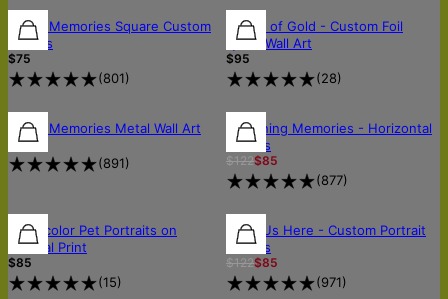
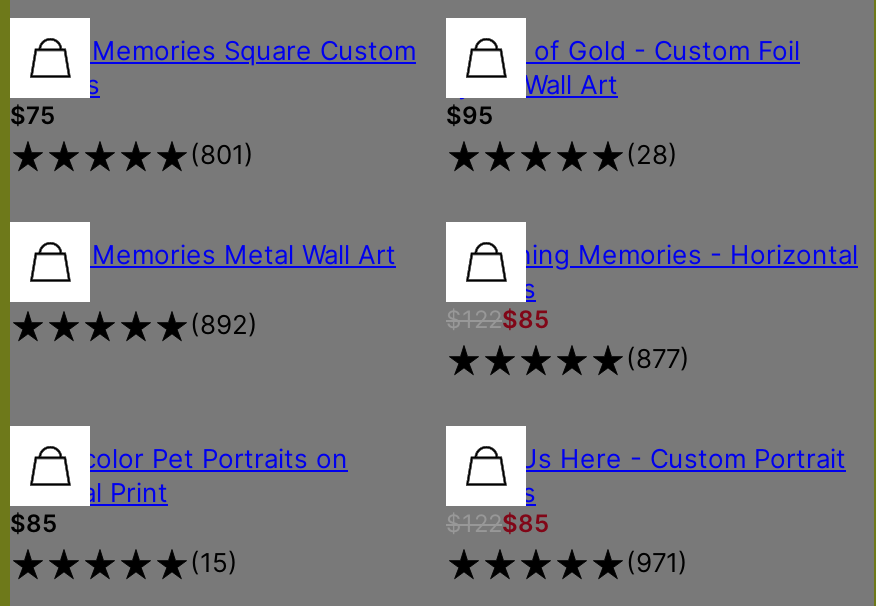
[98,155,130,171] (891) -> [190,308,258,340] (892)

